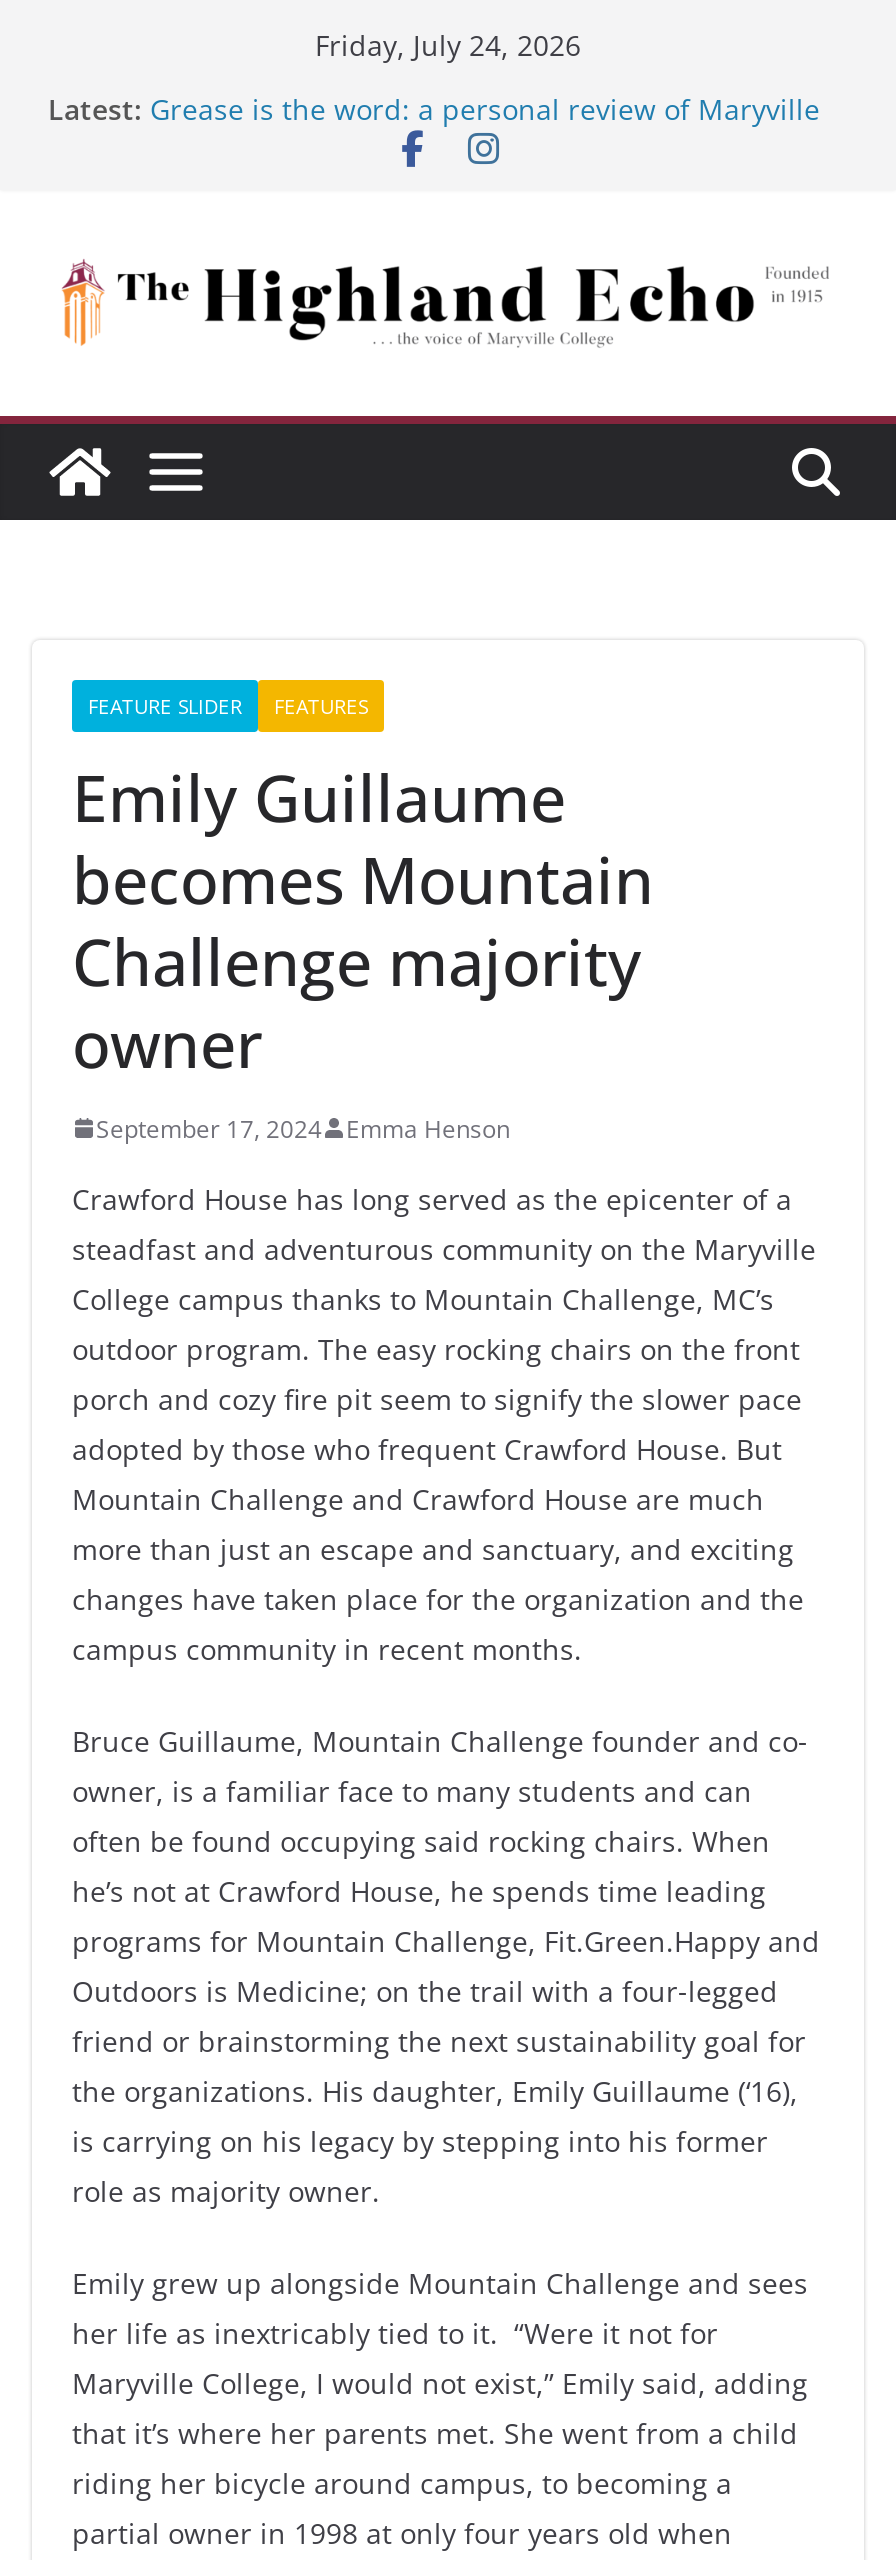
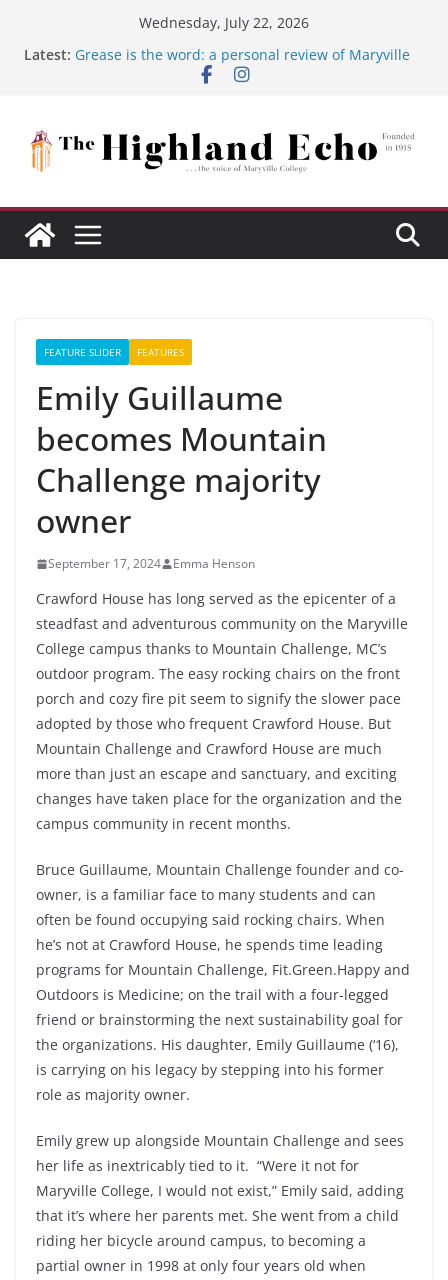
[315,26,581,64] Friday, July 24, 2026 -> [139,13,309,32] Wednesday, July 22, 2026

